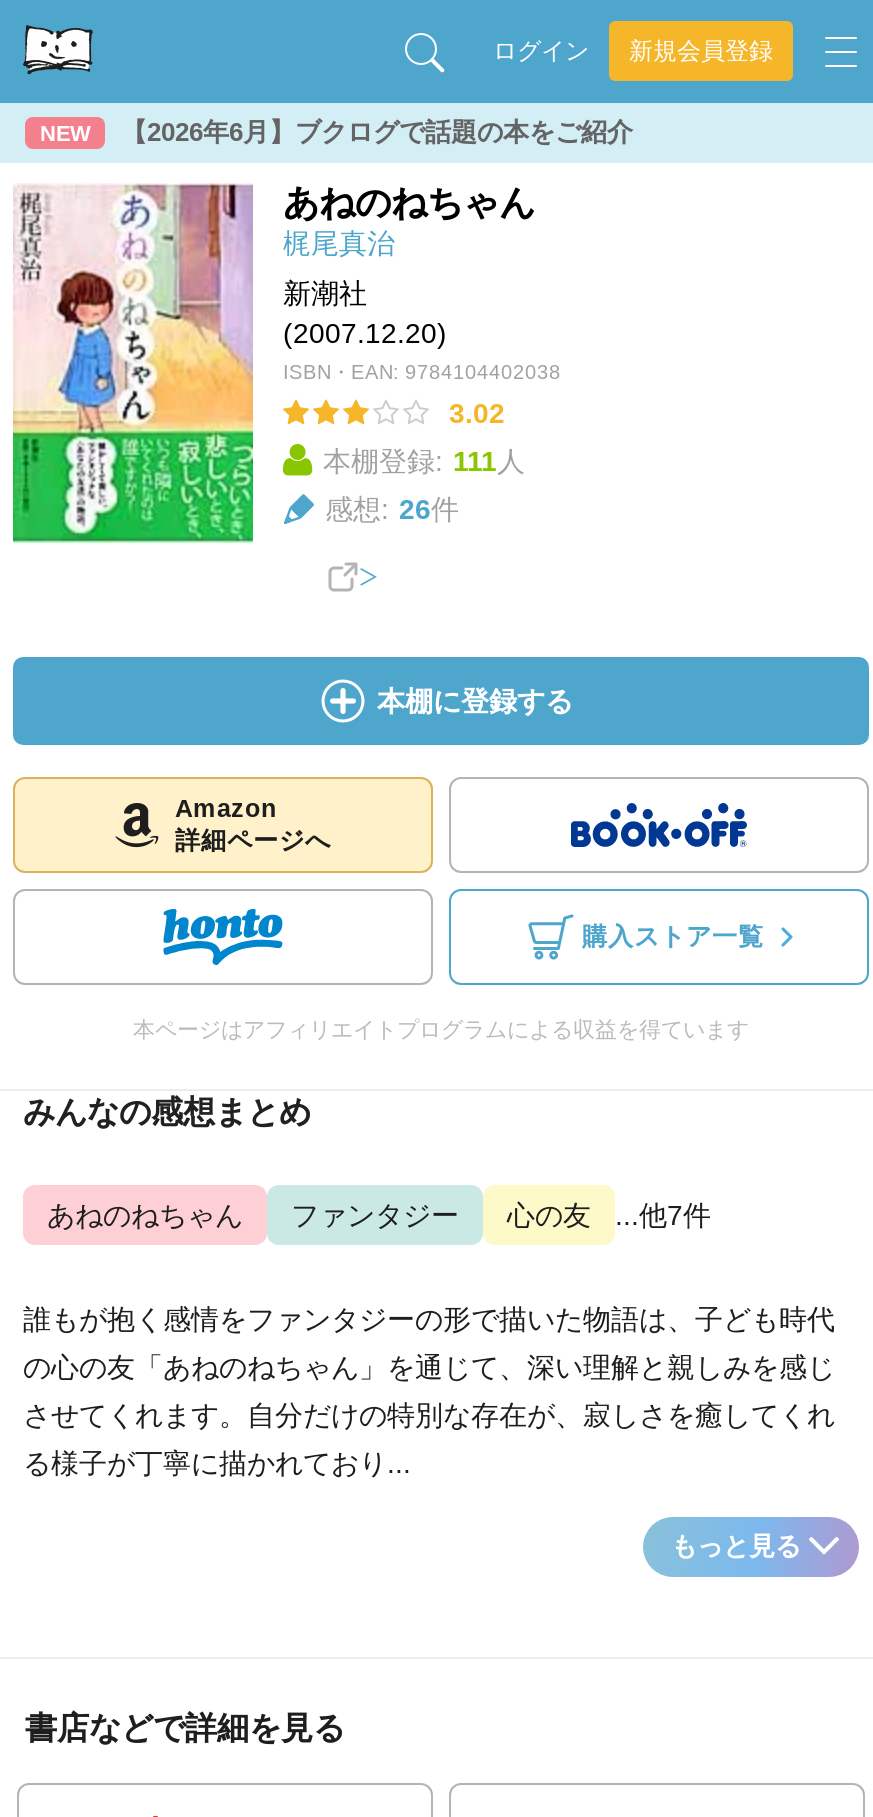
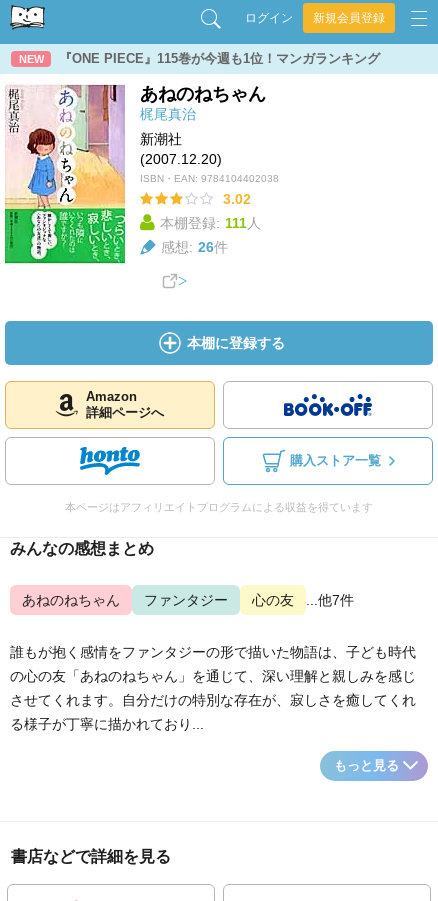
[121,117,633,147] 【2026年6月】ブクログで話題の本をご紹介 -> [59,51,380,66] 『ONE PIECE』115巻が今週も1位！マンガランキング

